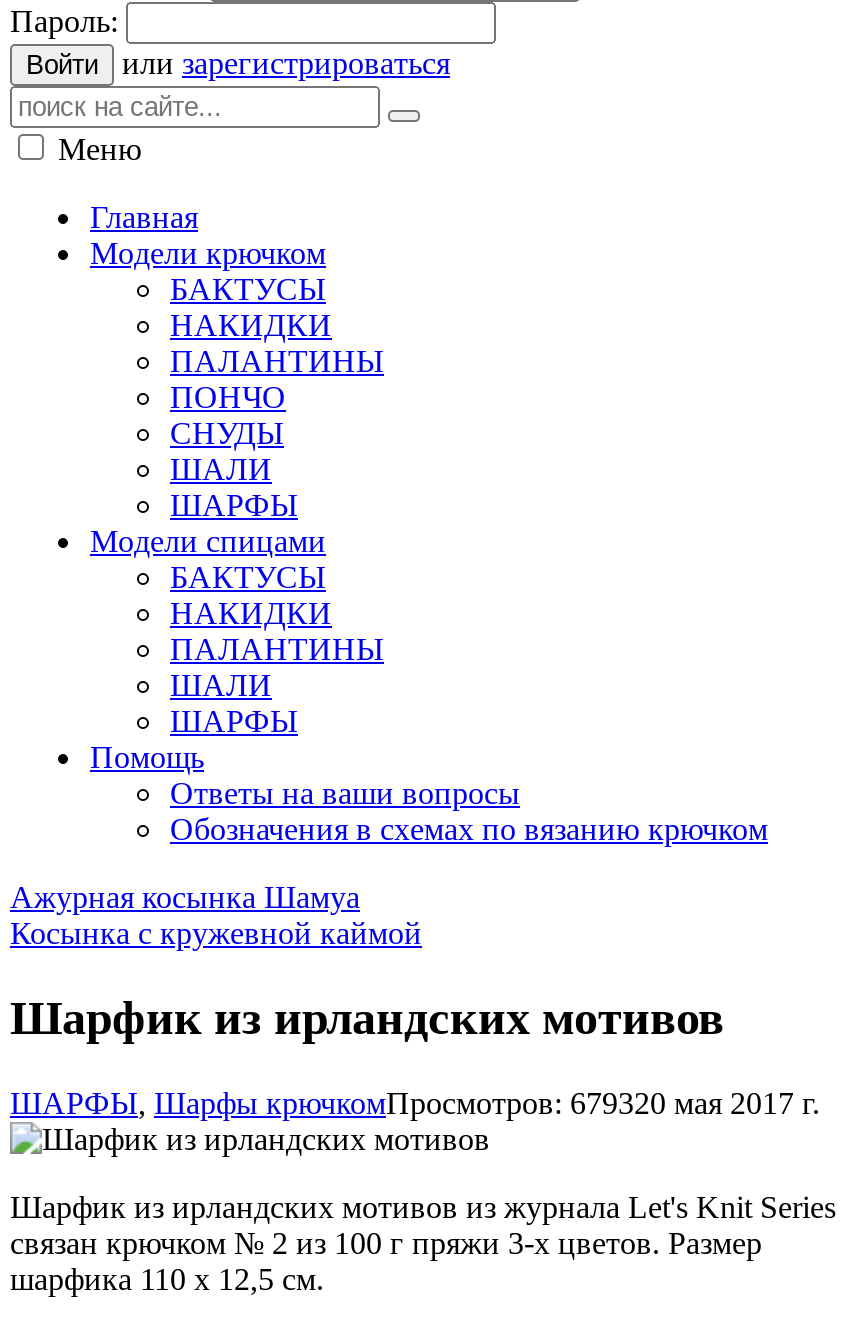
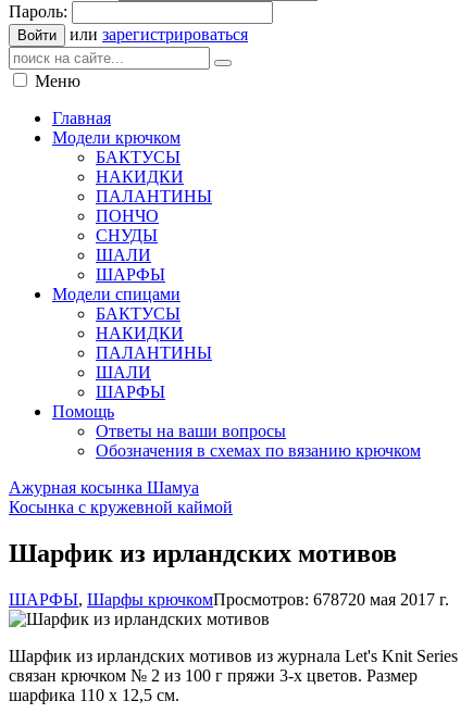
[10,1086,820,1120] ШАРФЫ, Шарфы крючкомПросмотров: 679320 мая 2017 г. -> [9,590,449,608] ШАРФЫ, Шарфы крючкомПросмотров: 678720 мая 2017 г.

